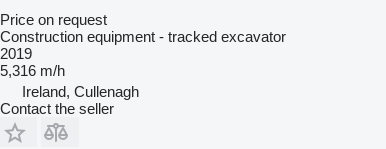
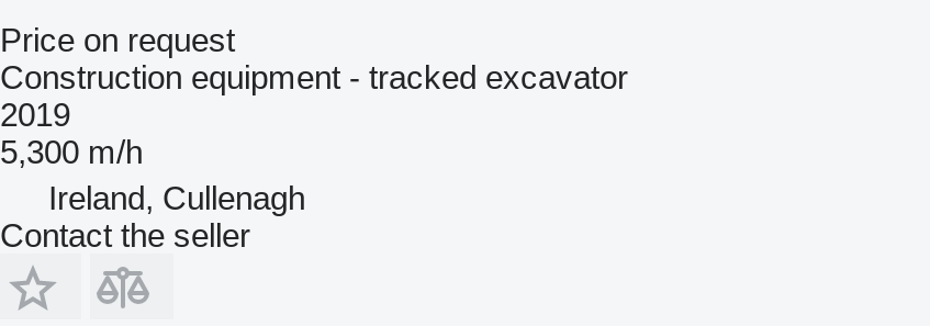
[0,61,65,78] 5,316 m/h -> [0,132,143,169] 5,300 m/h

